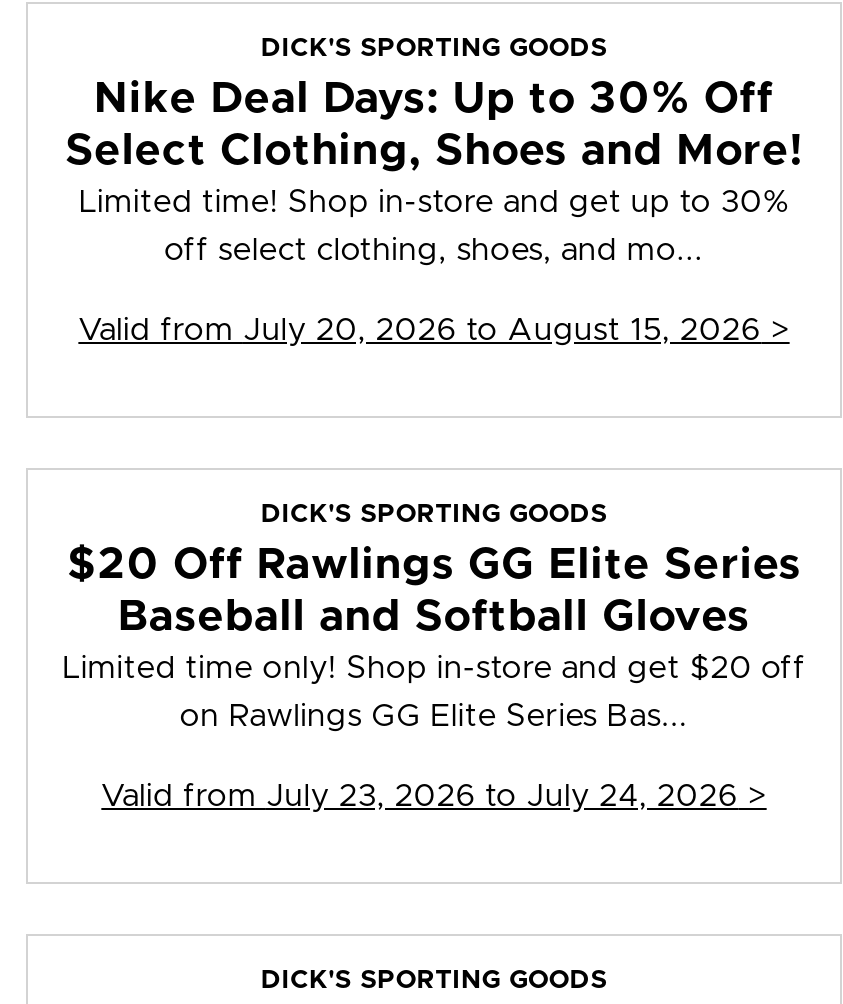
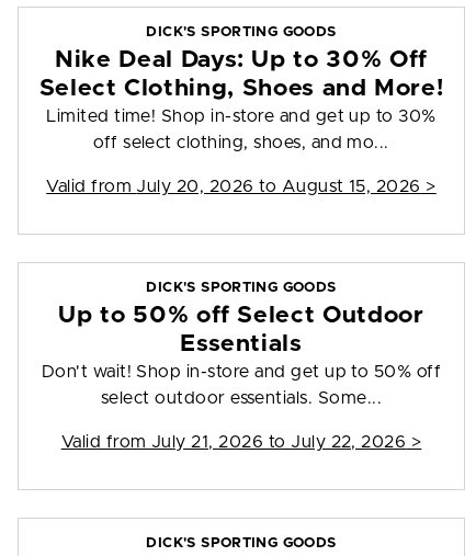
[62,544,806,684] $20 Off Rawlings GG Elite Series | Baseball and Softball Gloves | Limited time only! Shop in-store and get $20 off -> [41,304,441,381] Up to 50% off Select Outdoor | Essentials | Don't wait! Shop in-store and get up to 50% off
[180,700,688,732] on Rawlings GG Elite Series Bas... -> [101,390,382,407] select outdoor essentials. Some...
[101,780,767,812] Valid from July 23, 2026 to July 24, 2026 > -> [61,433,421,451] Valid from July 21, 2026 to July 22, 2026 >

